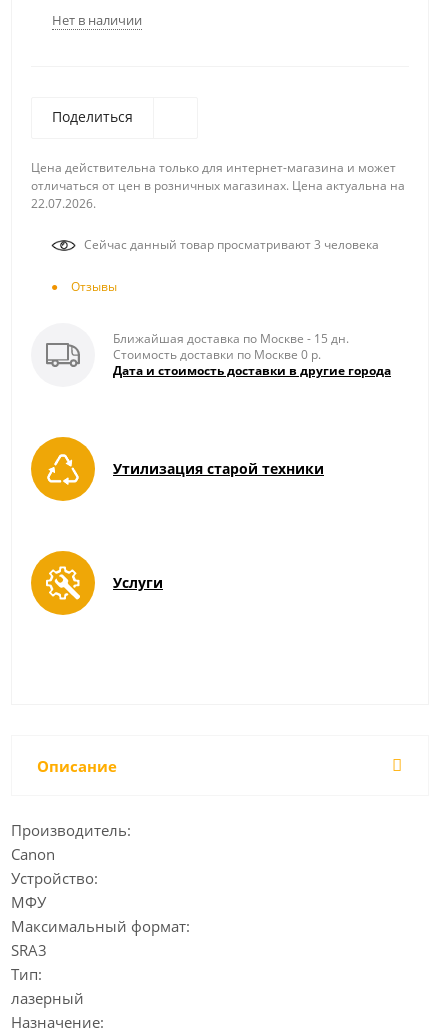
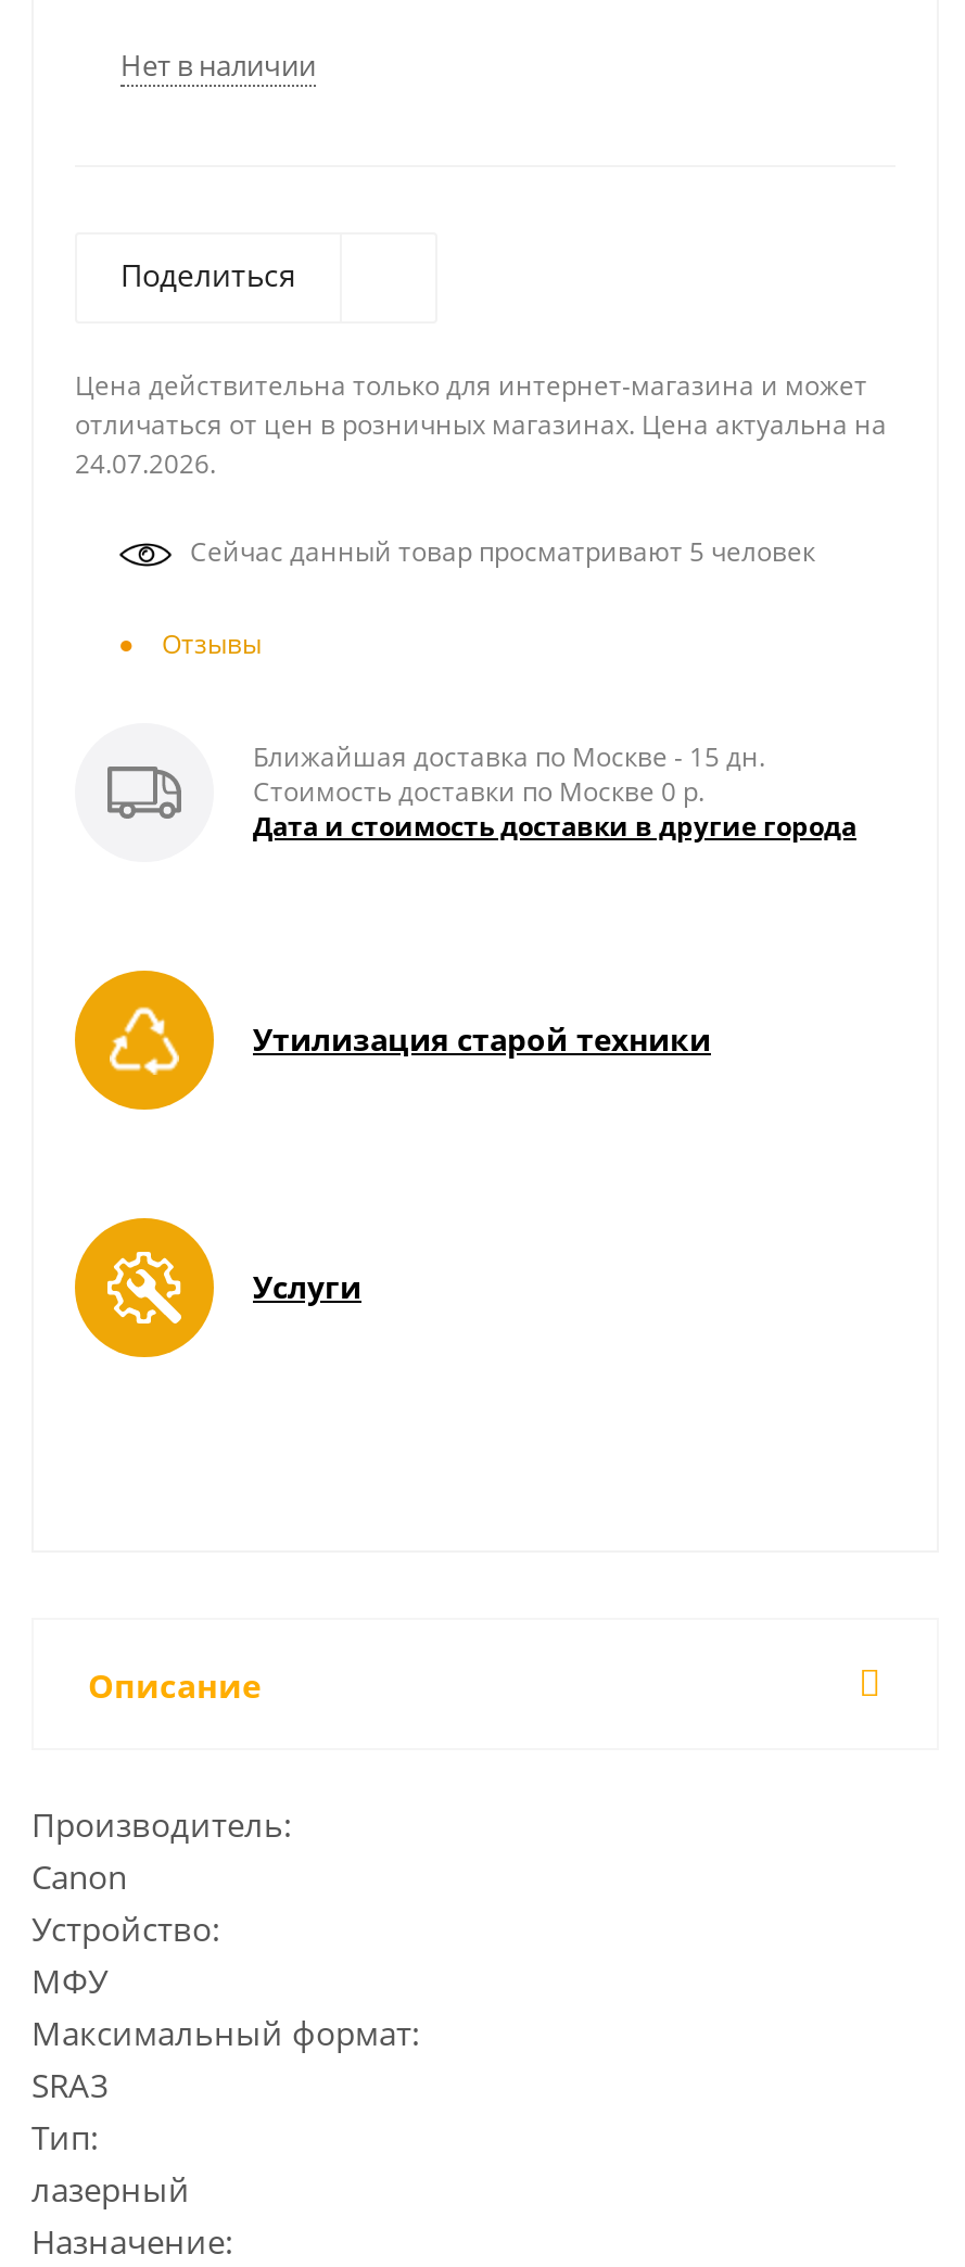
[31,195,96,212] 22.07.2026. -> [75,445,216,482] 24.07.2026.
[81,236,379,253] Сейчас данный товар просматривают 3 человека -> [183,534,815,570] Сейчас данный товар просматривают 5 человек

